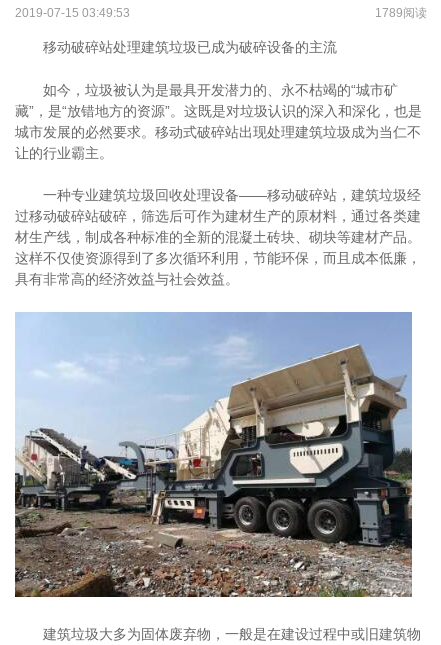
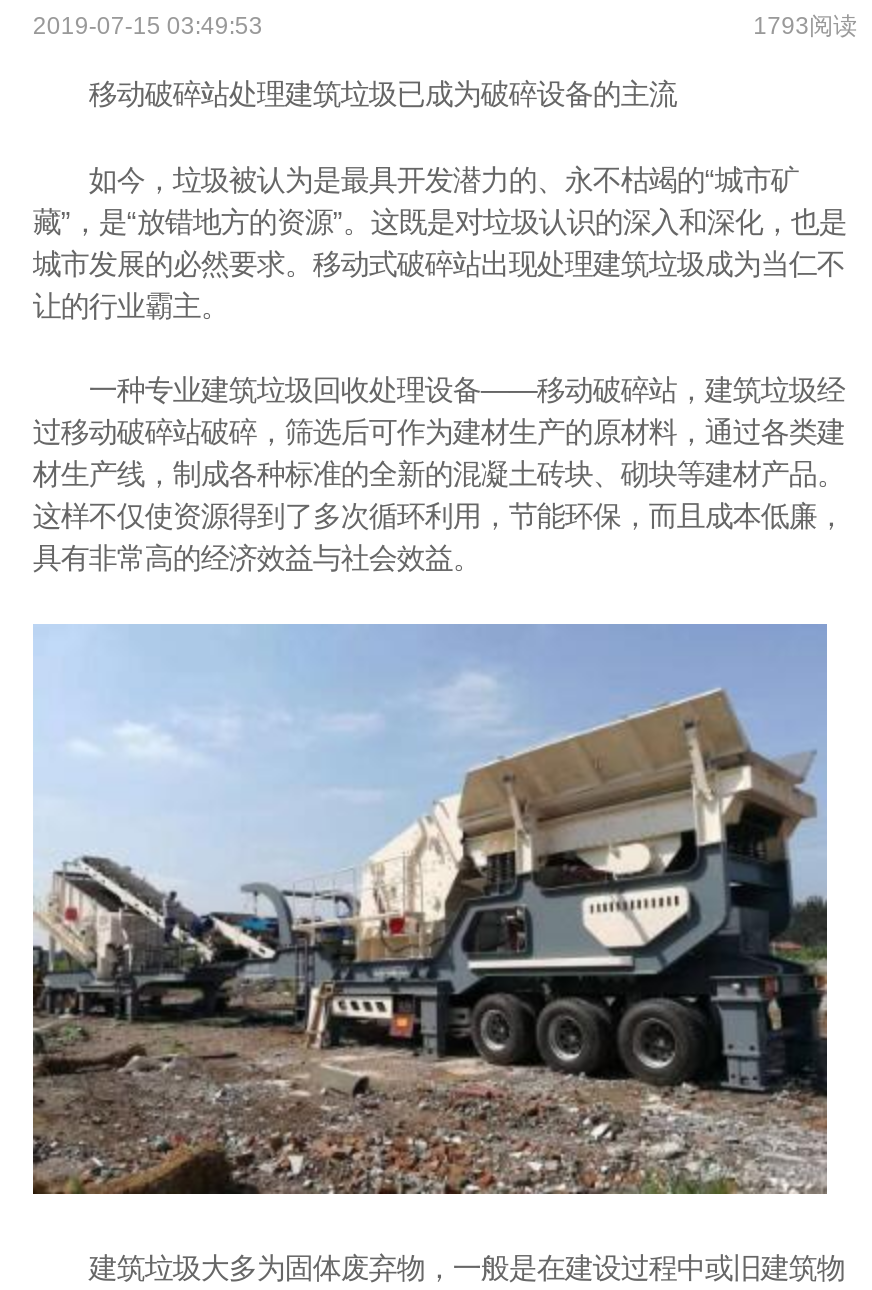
[375,6,427,20] 1789阅读 -> [753,12,857,40] 1793阅读

